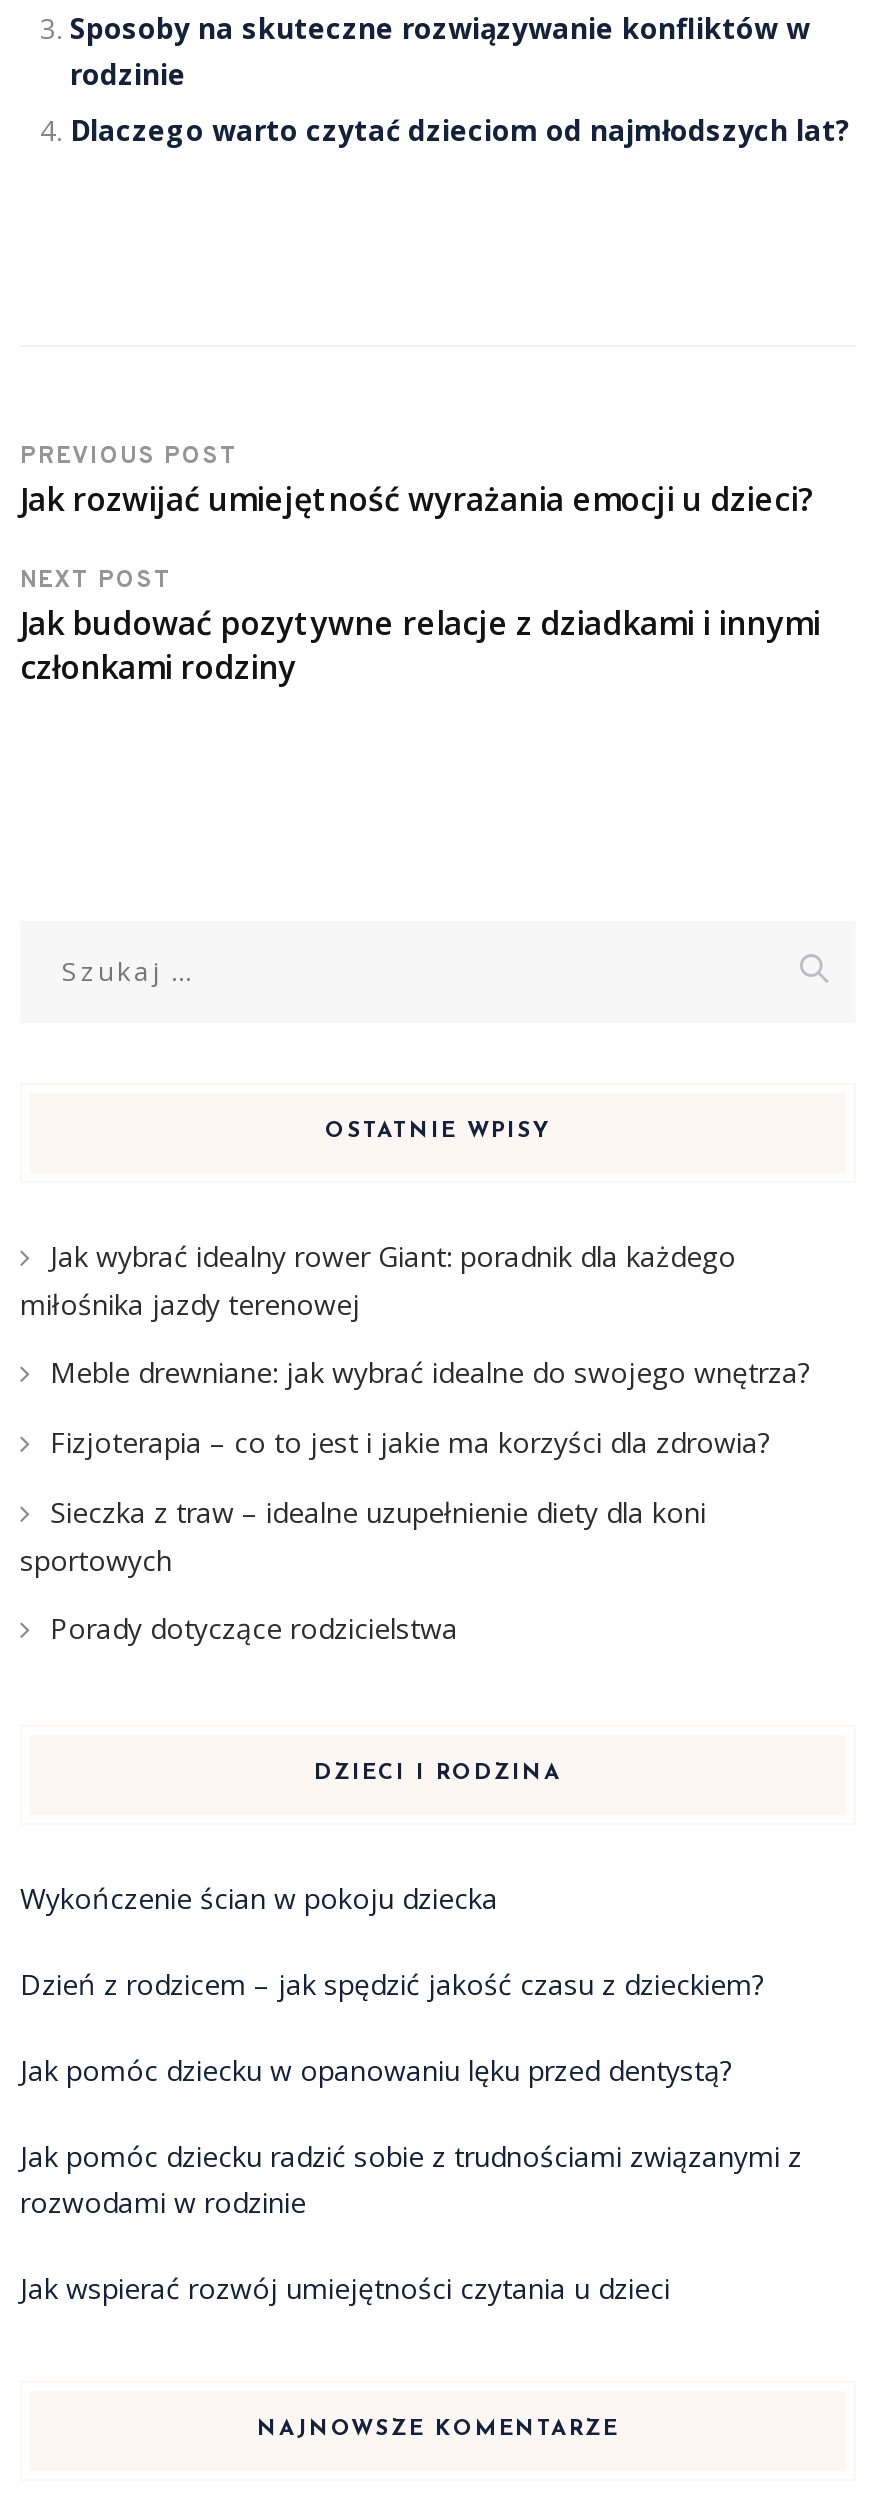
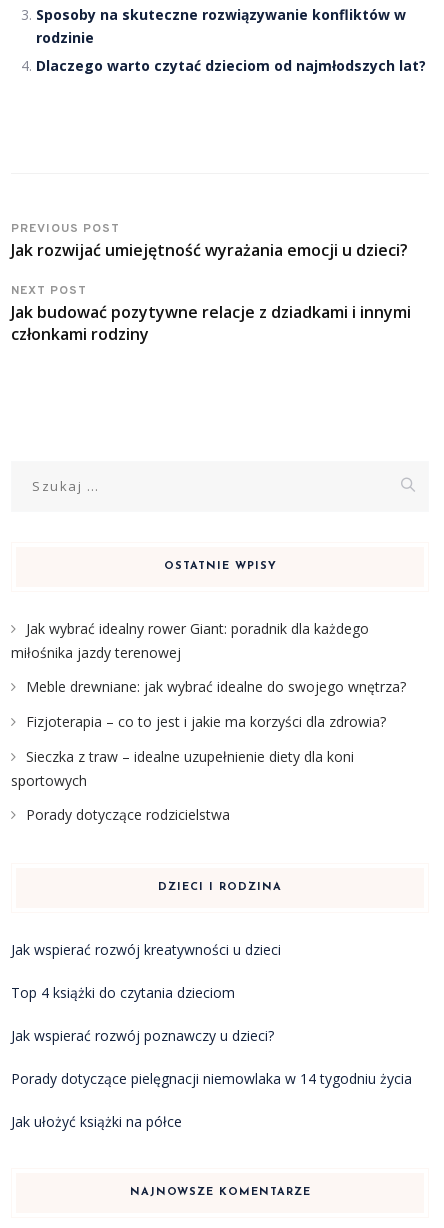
[20,1879,498,1917] Wykończenie ścian w pokoju dziecka -> [11,940,281,959] Jak wspierać rozwój kreatywności u dzieci
[20,1965,764,2003] Dzień z rodzicem – jak spędzić jakość czasu z dzieckiem? -> [11,983,235,1002] Top 4 książki do czytania dzieciom
[20,2051,732,2089] Jak pomóc dziecku w opanowaniu lęku przed dentystą? -> [11,1026,274,1045] Jak wspierać rozwój poznawczy u dzieci?
[20,2137,802,2221] Jak pomóc dziecku radzić sobie z trudnościami związanymi z | rozwodami w rodzinie -> [11,1069,412,1088] Porady dotyczące pielęgnacji niemowlaka w 14 tygodniu życia
[20,2269,670,2307] Jak wspierać rozwój umiejętności czytania u dzieci -> [11,1112,182,1131] Jak ułożyć książki na półce

